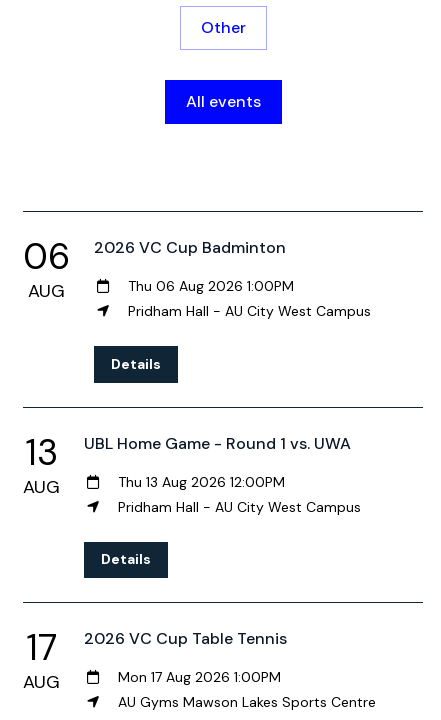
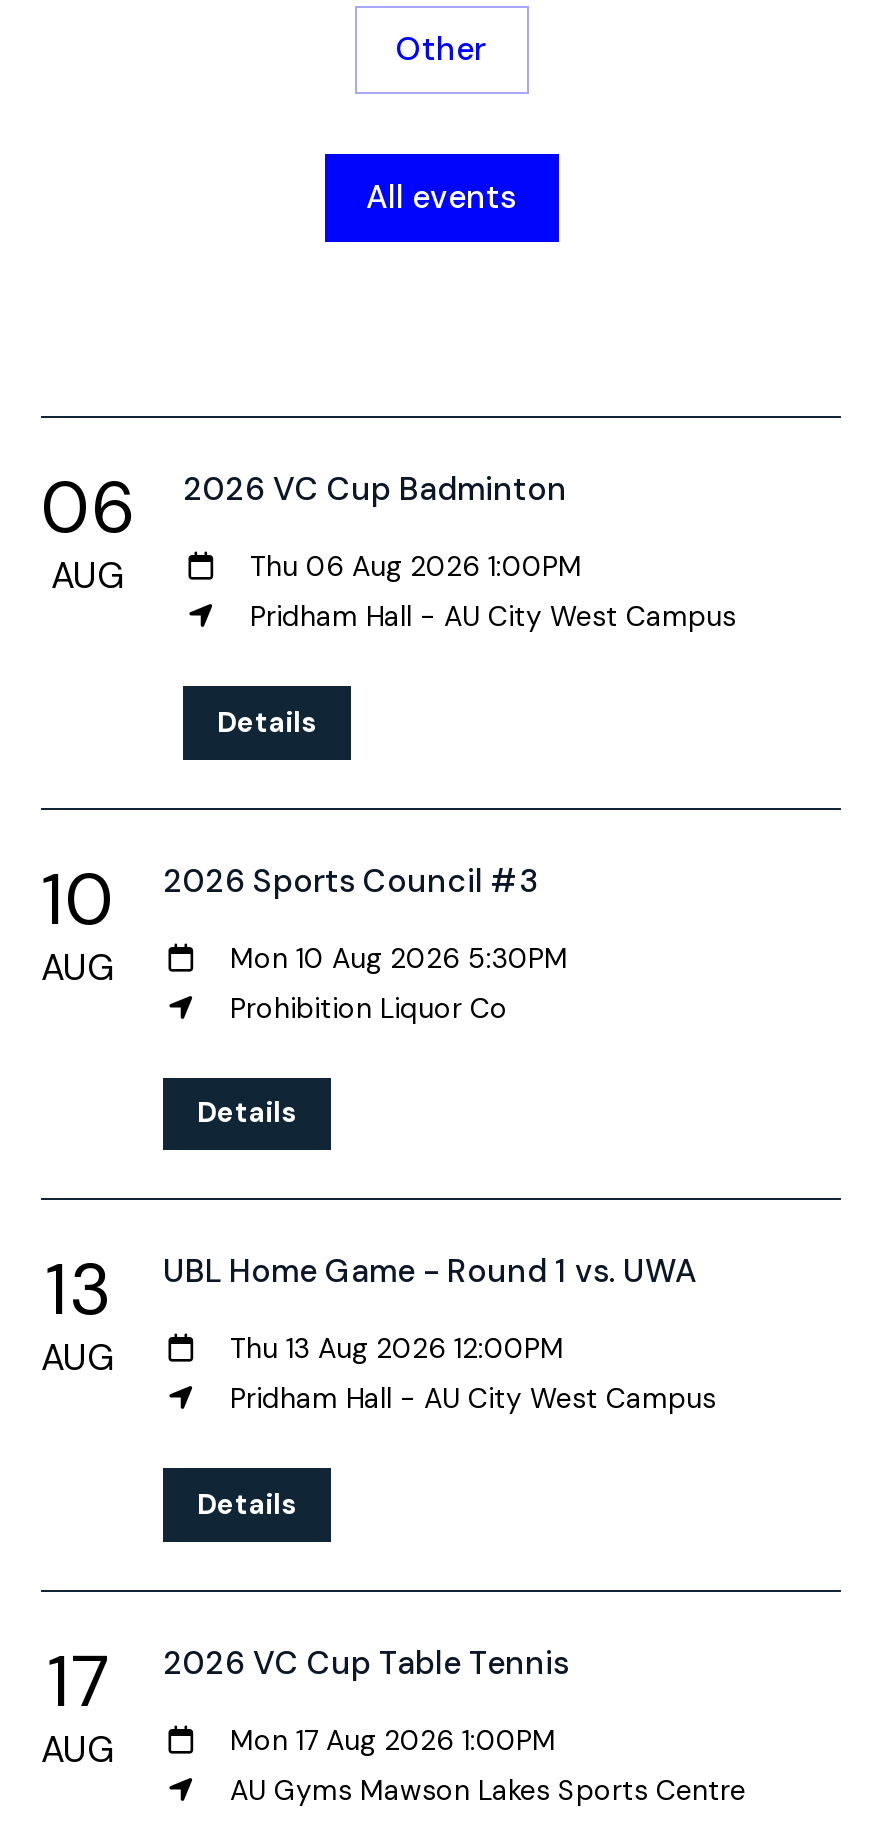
none -> [41,853,115,991] 10 | AUG
none -> [163,859,568,1131] 2026 Sports Council #3 | Mon 10 Aug 2026 5:30PM | Prohibition Liquor Co | Details

